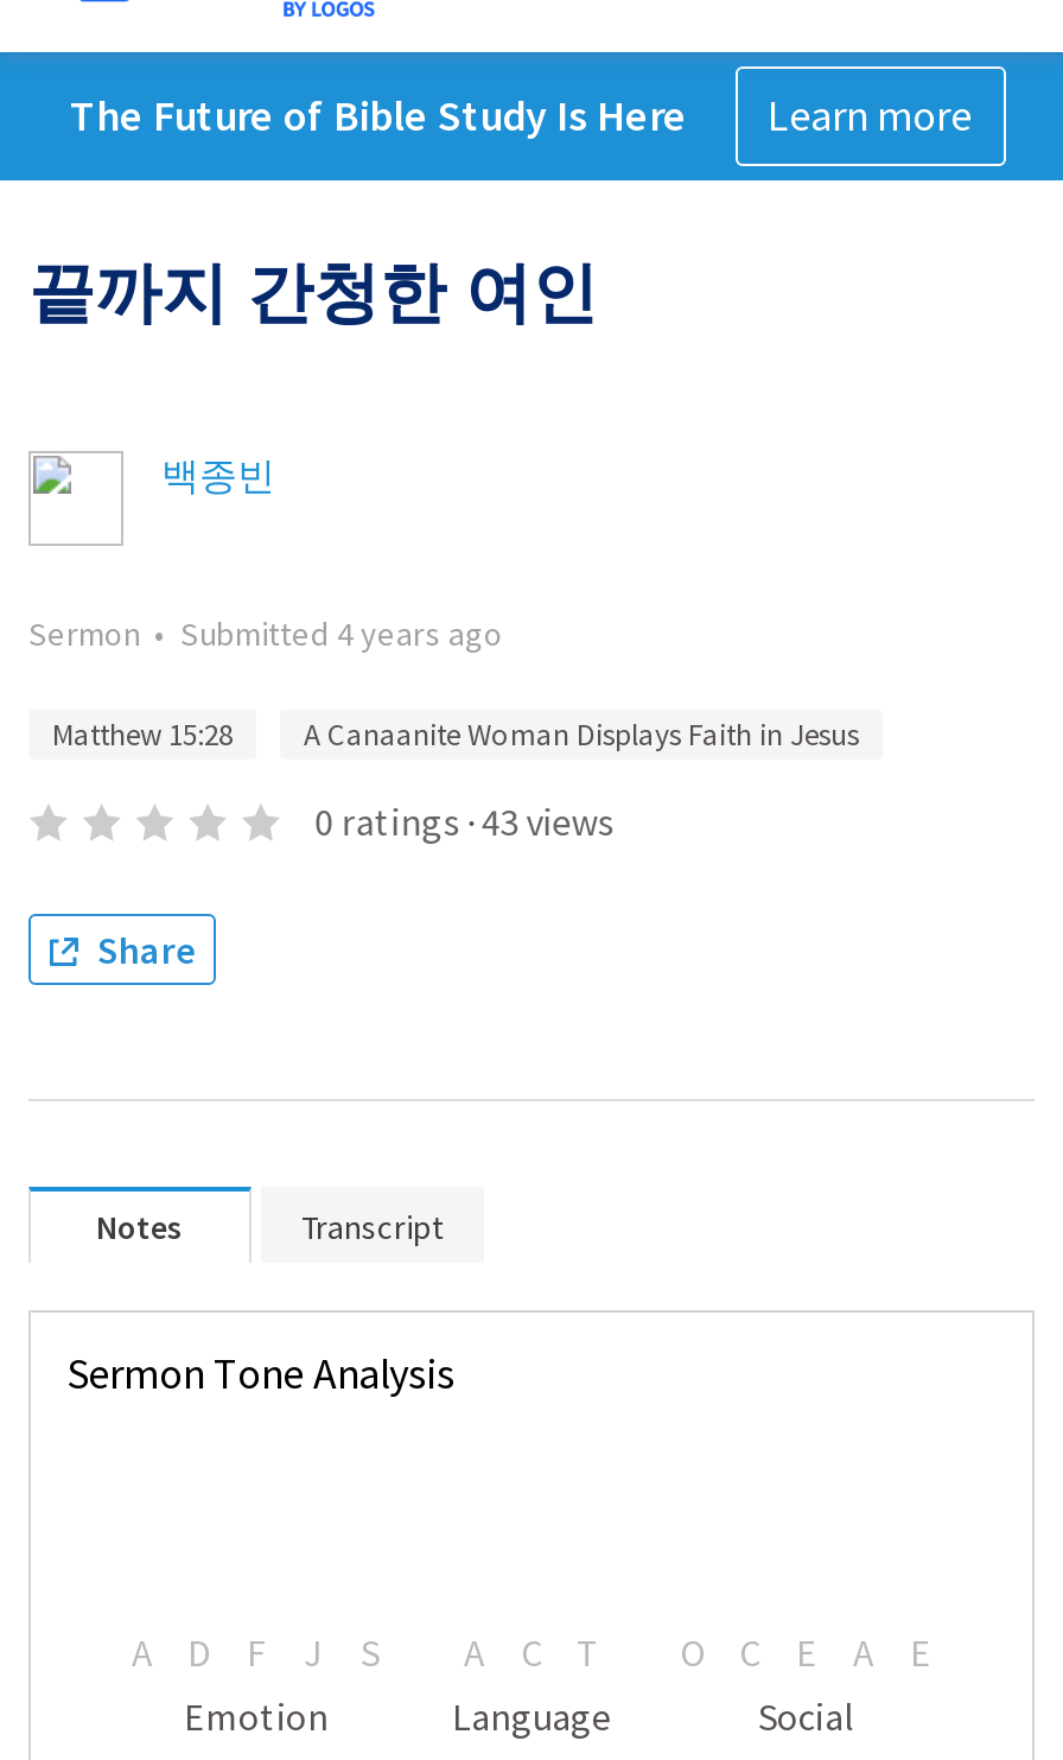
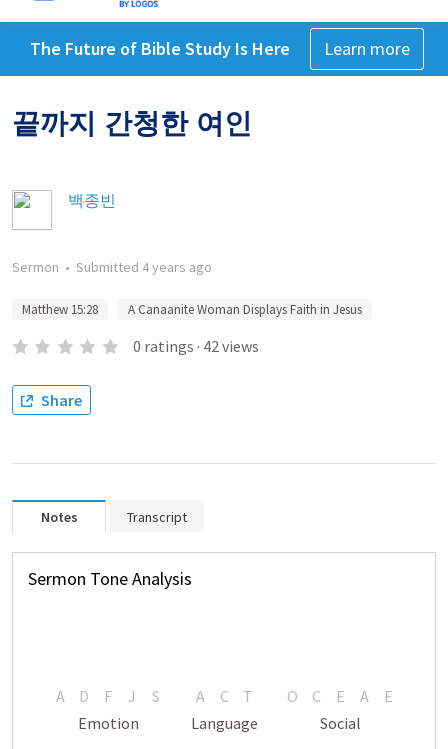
[315,798,614,845] 0 ratings · 43 views -> [133,336,259,356] 0 ratings · 42 views

